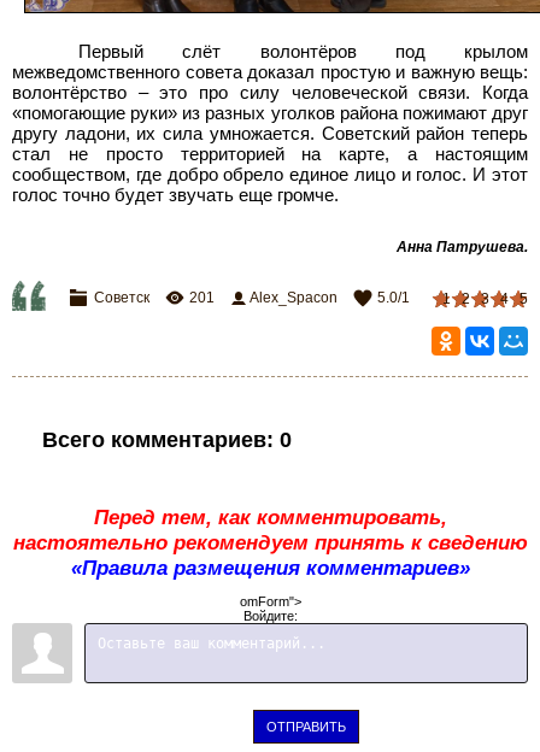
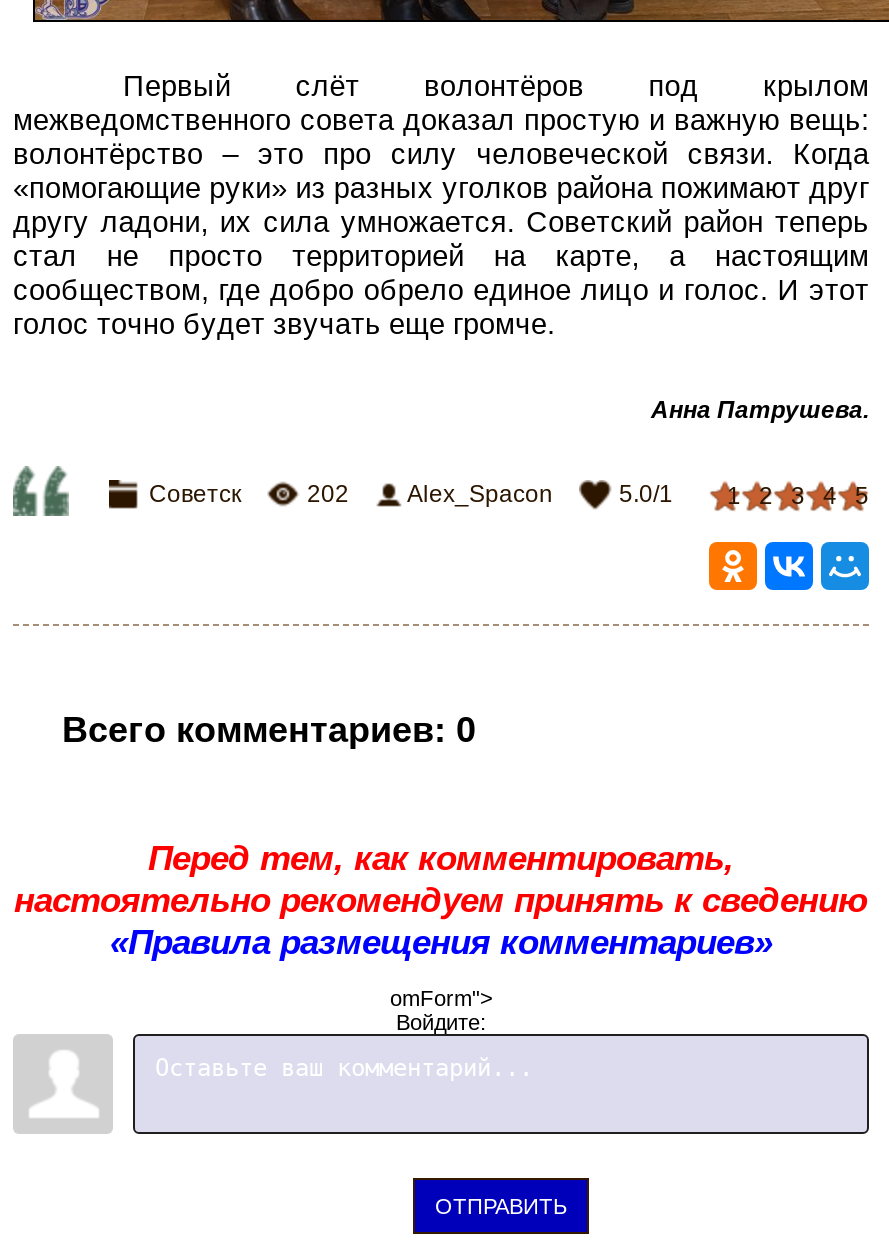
[189,289,215,306] 201 -> [307,480,349,508] 202

